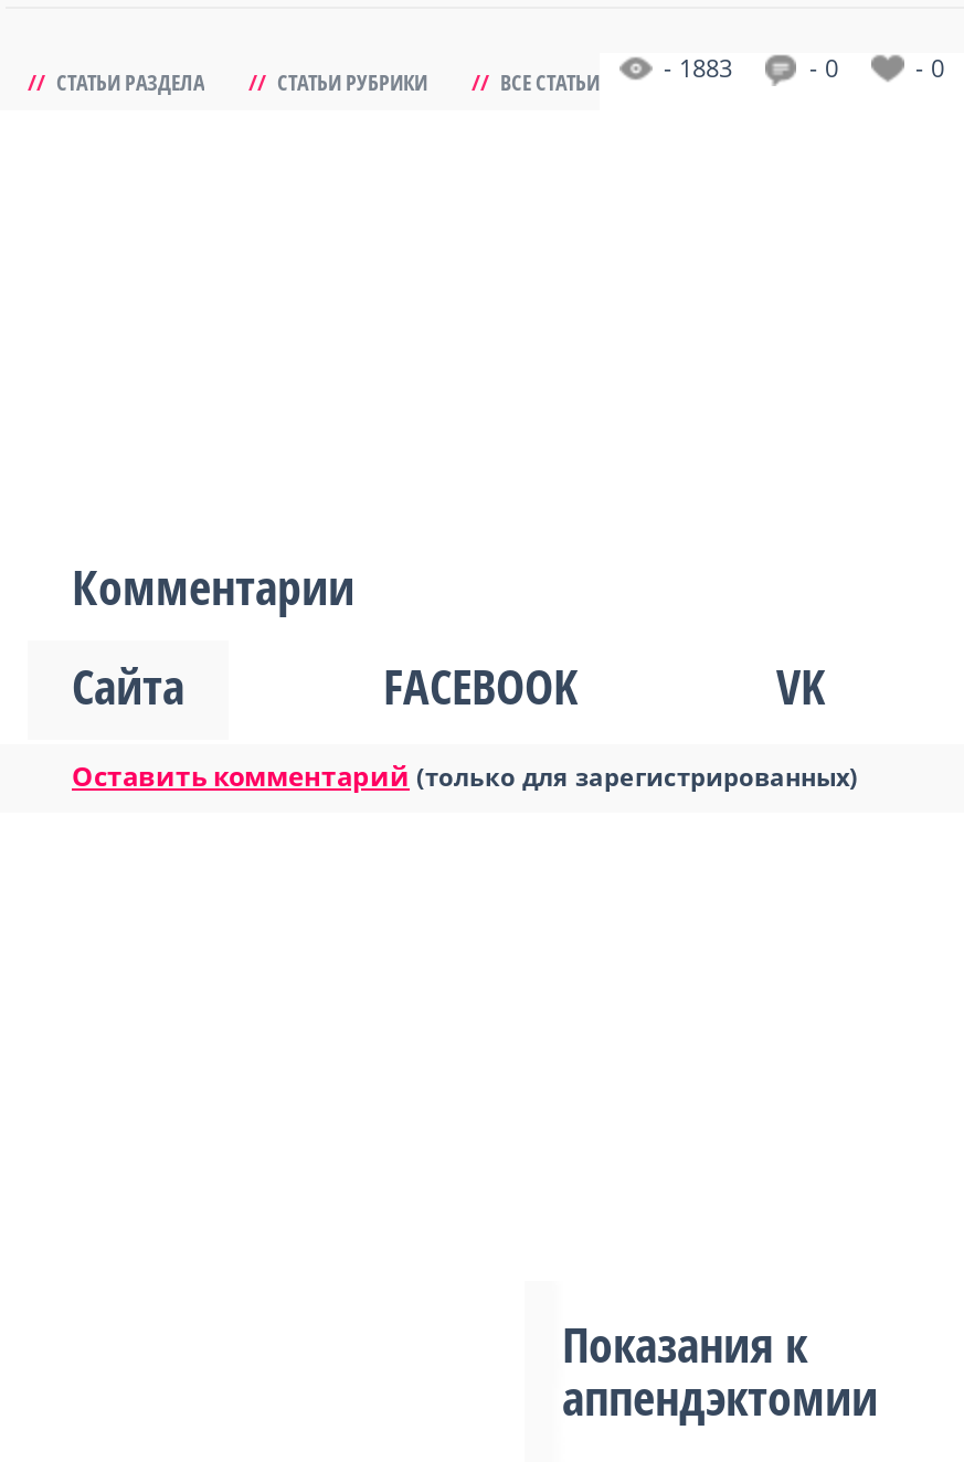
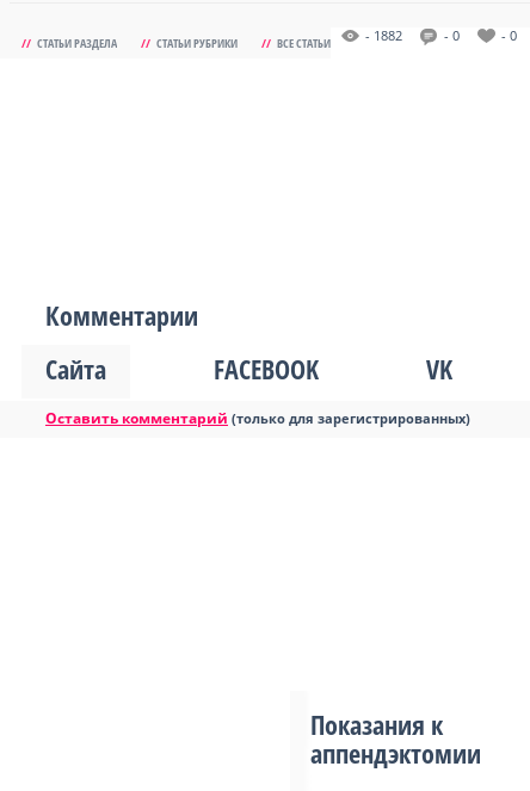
[664,51,732,84] - 1883 -> [365,26,402,44] - 1882

